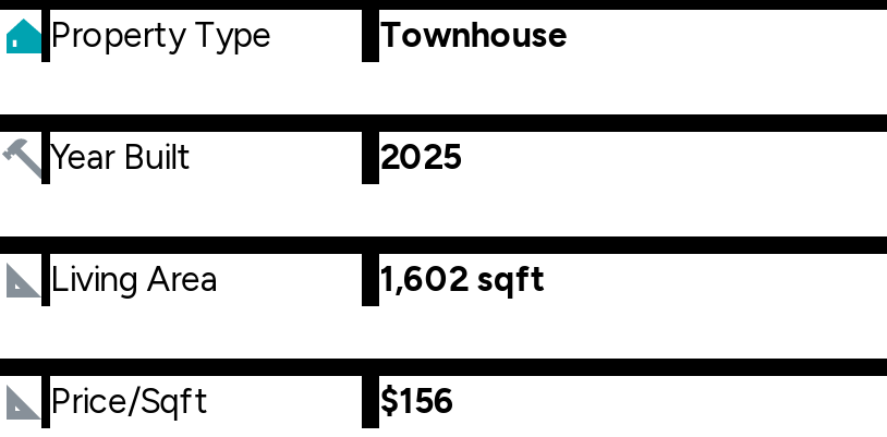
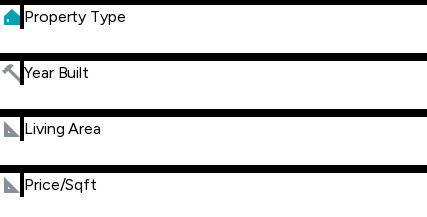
[380,14,569,56] Townhouse -> none
[380,136,462,178] 2025 -> none
[380,258,545,300] 1,602 sqft -> none
[380,380,455,422] $156 -> none

